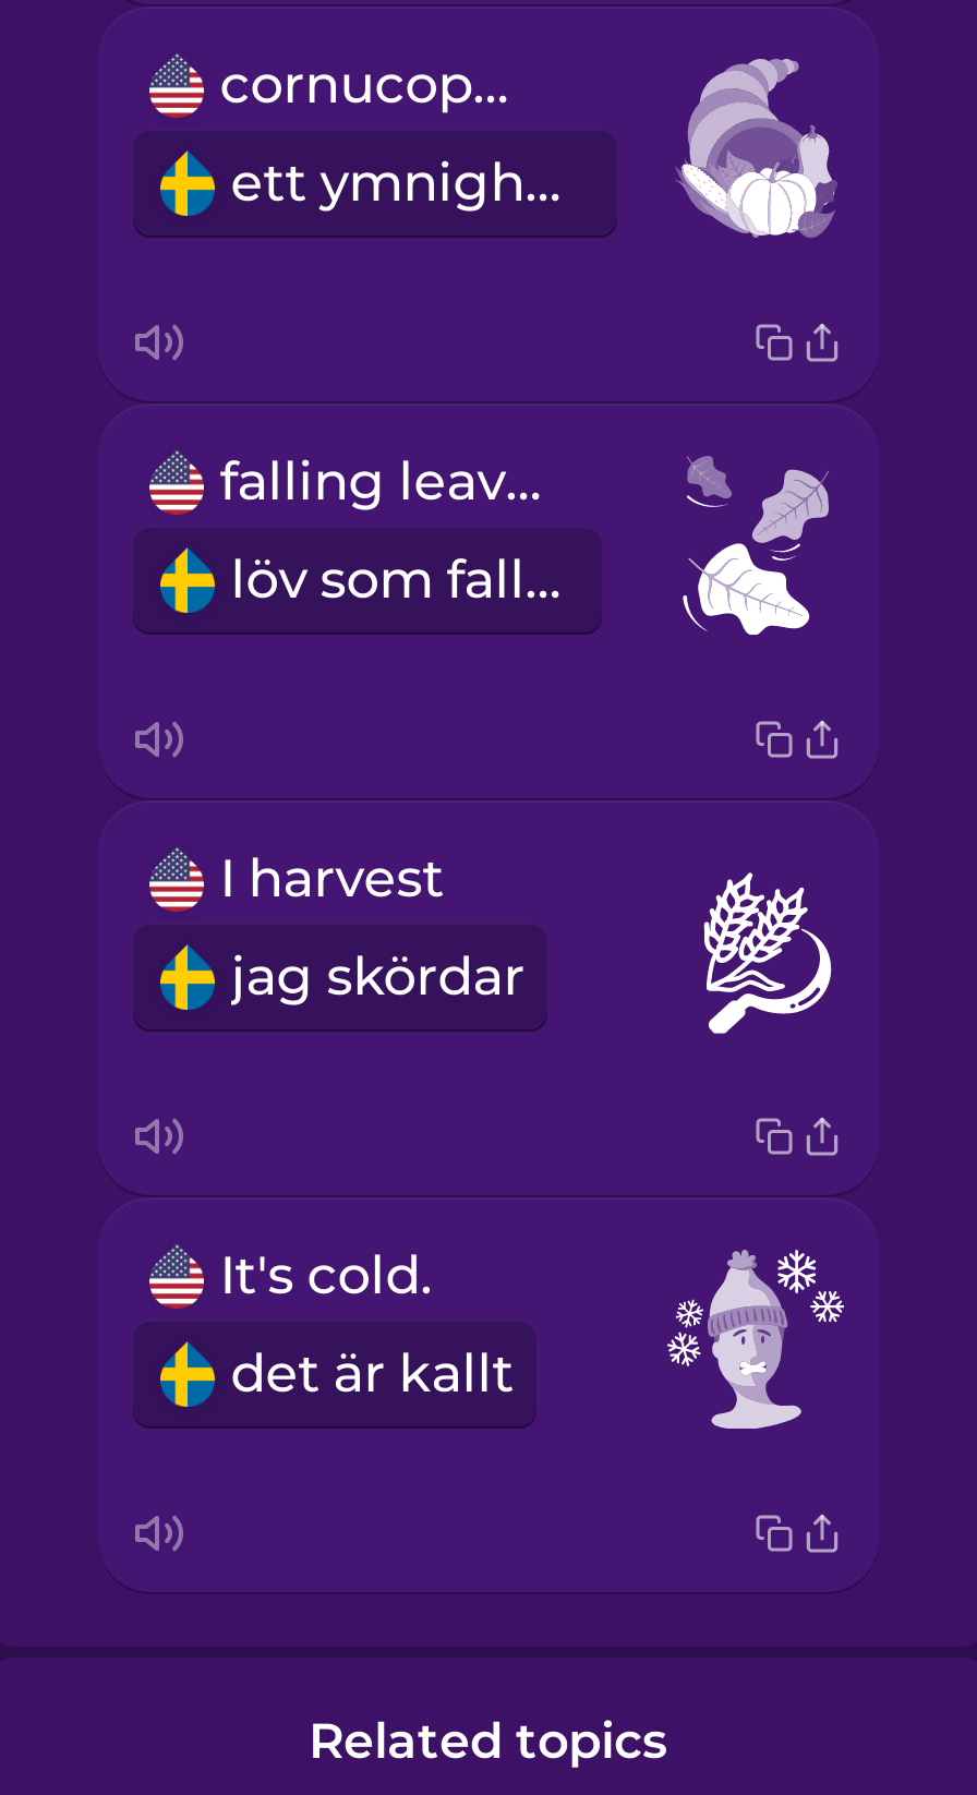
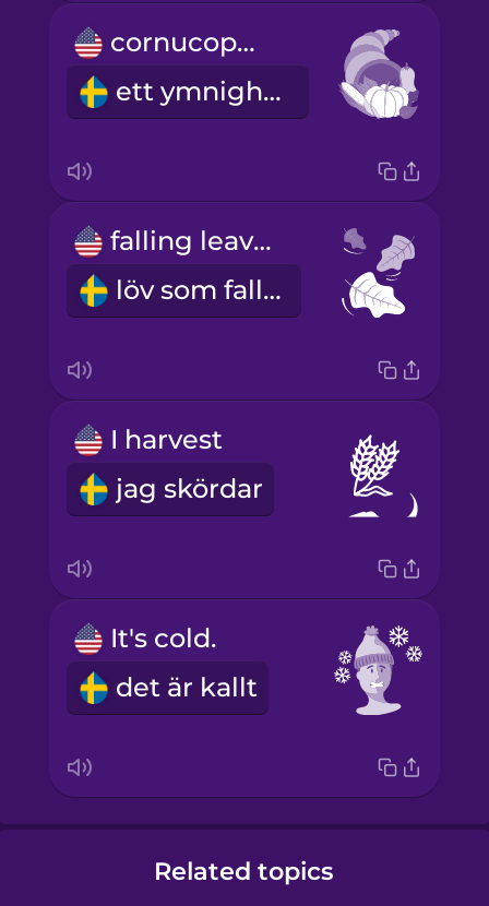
[700,870,835,1034] [image] -> [349,433,419,518] [image]

